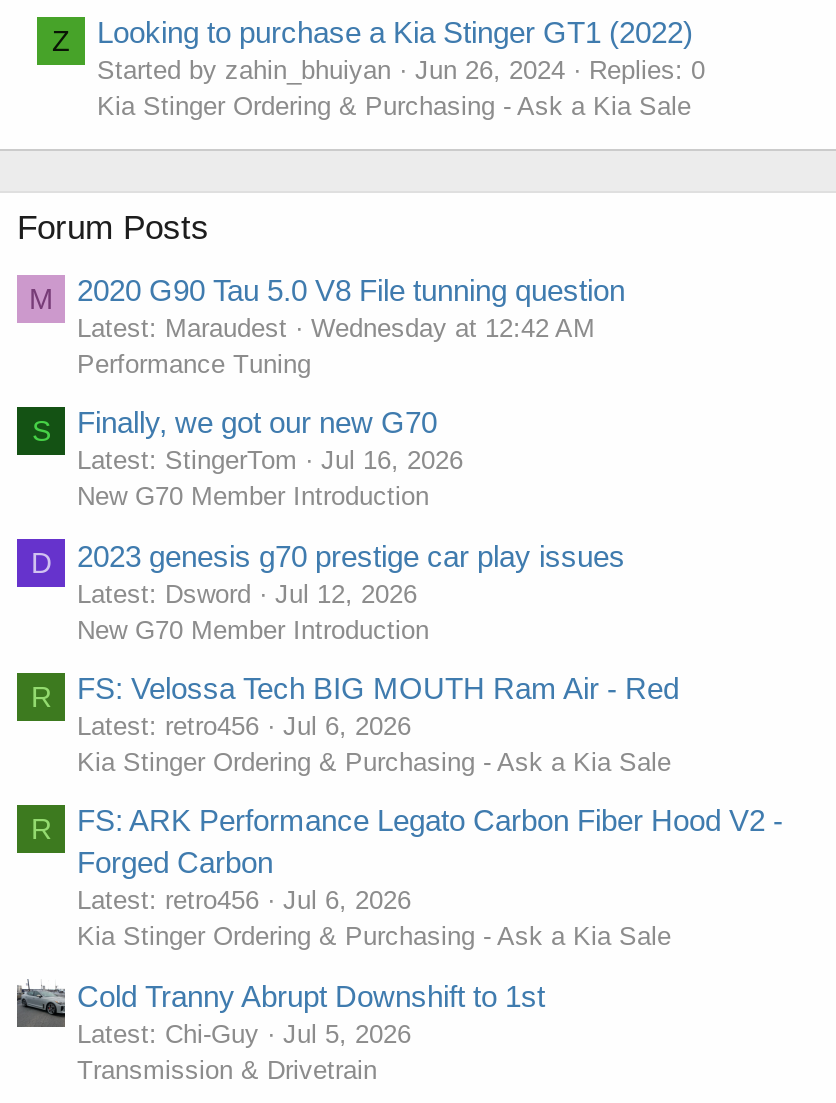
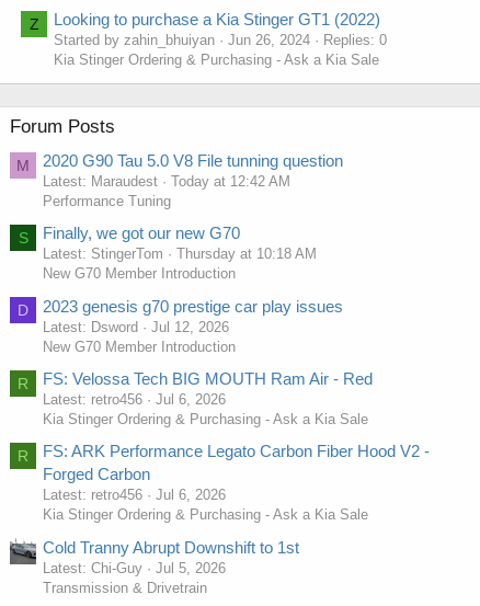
[311,313,595,343] Wednesday at 12:42 AM -> [171,173,290,190] Today at 12:42 AM
[321,446,463,476] Jul 16, 2026 -> [176,246,317,262] Thursday at 10:18 AM

